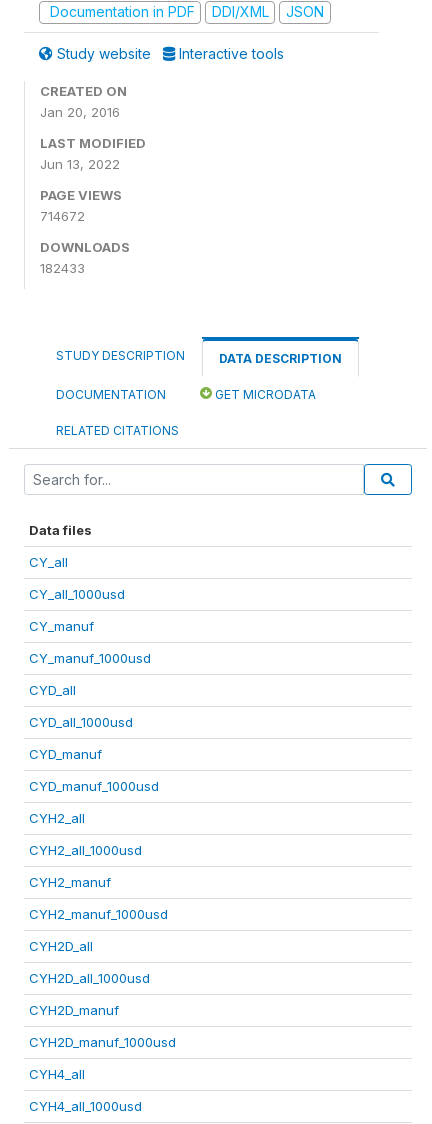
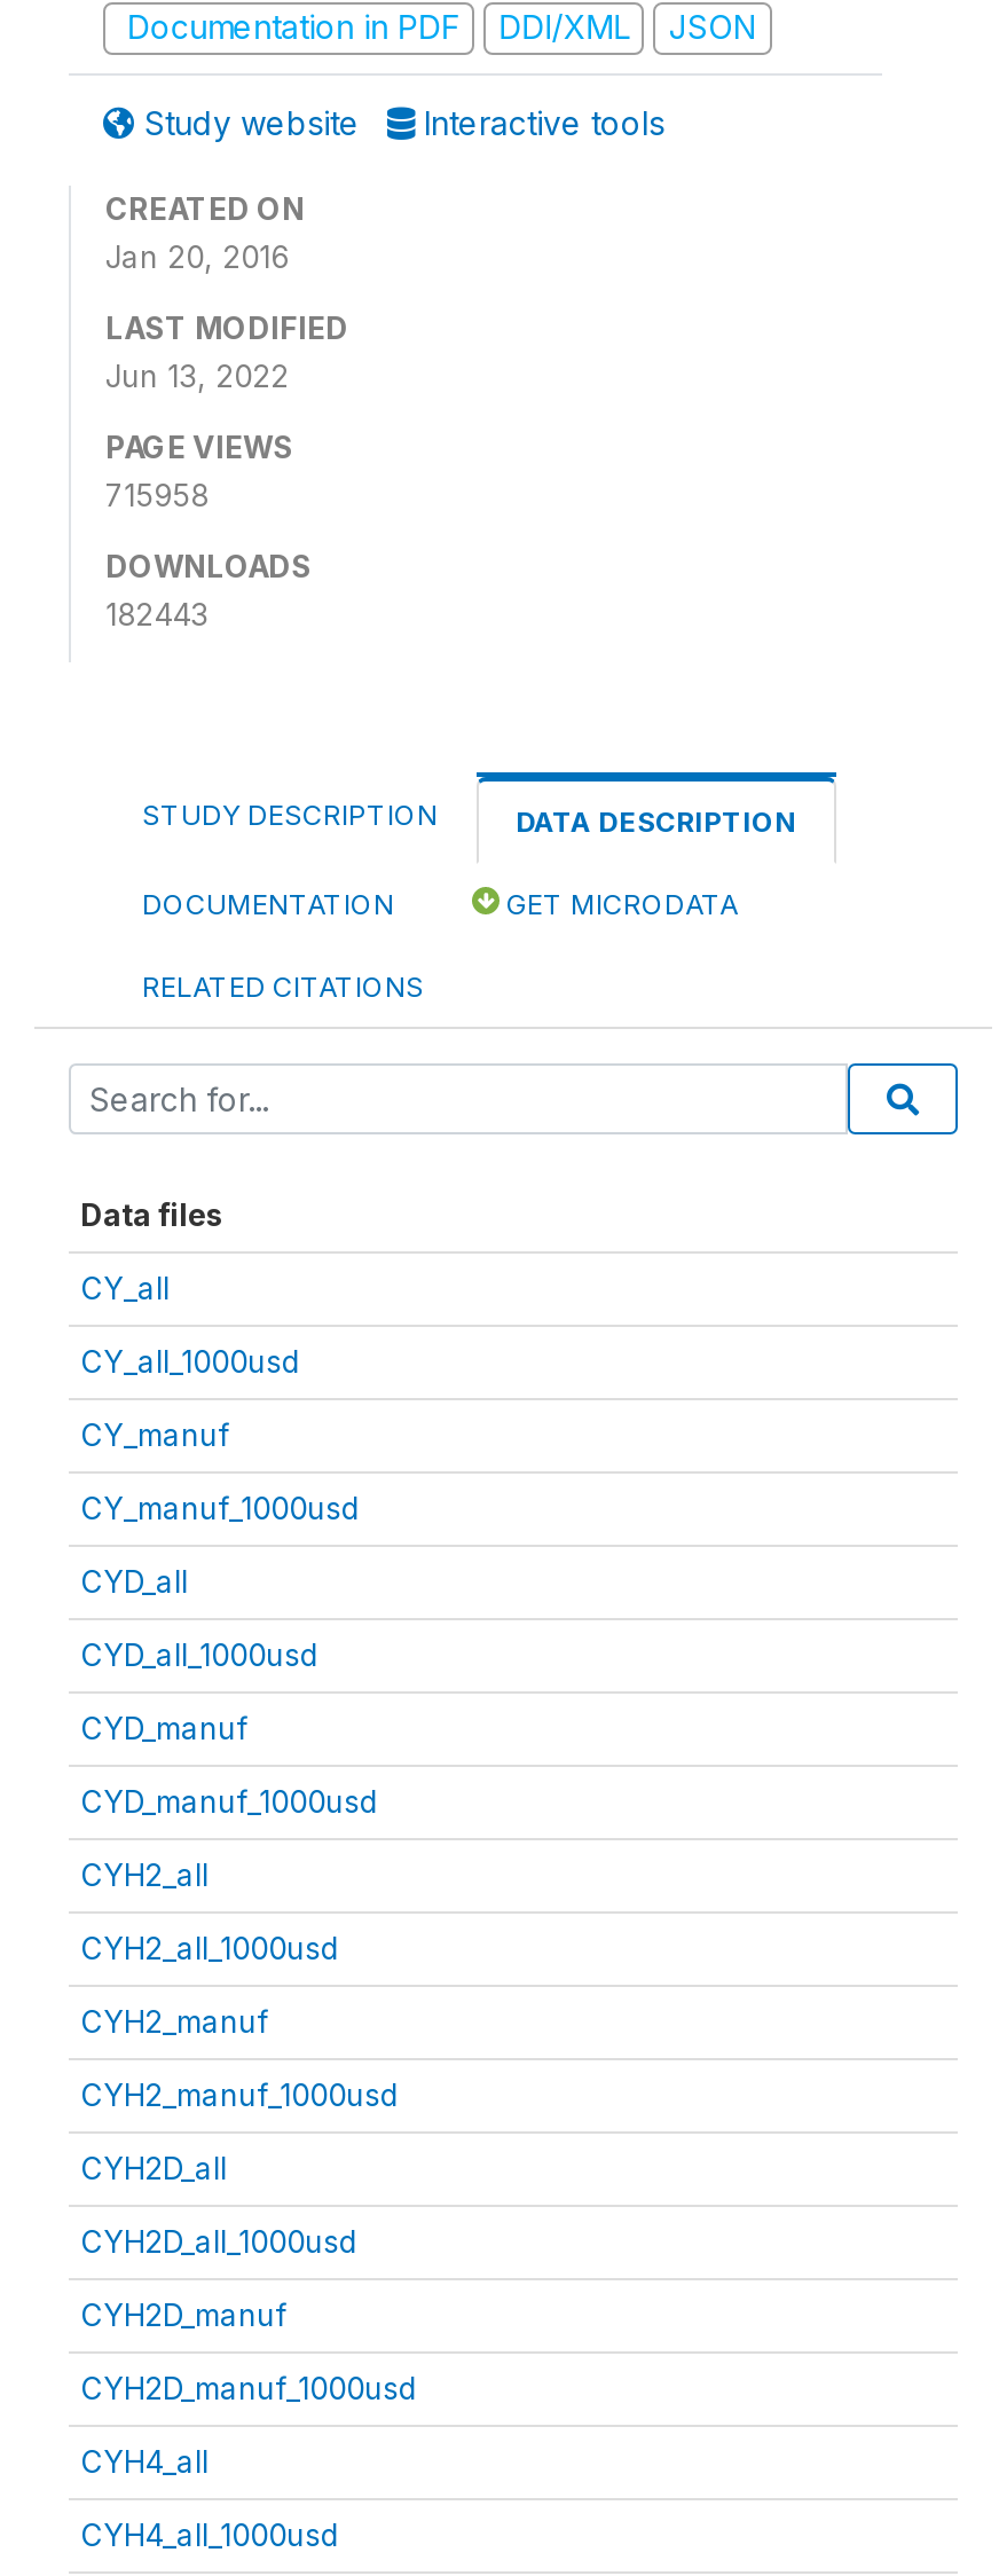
[40,207,85,223] 714672 -> [105,476,209,512] 715958
[40,259,85,275] 182433 -> [105,595,209,631] 182443

